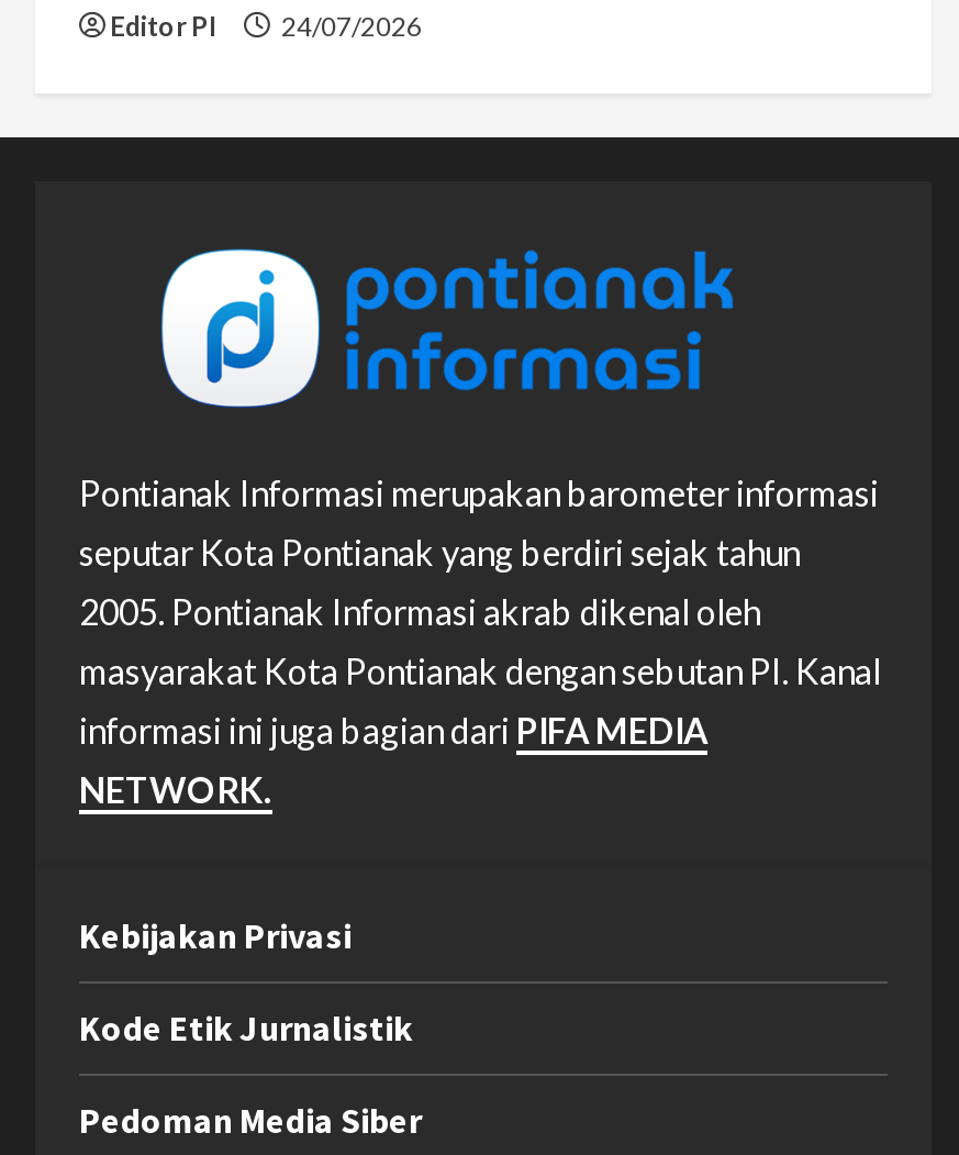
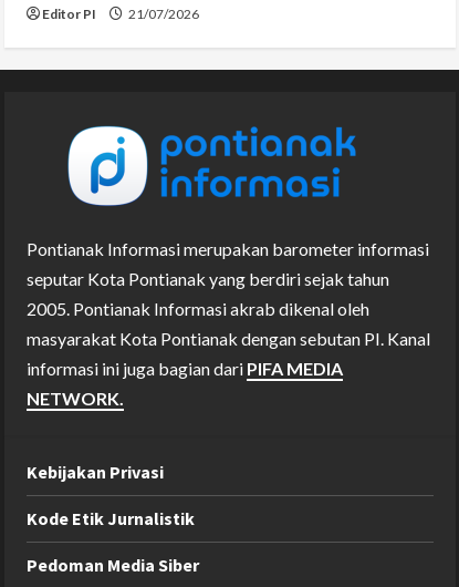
[110,10,422,43] Editor PI 24/07/2026 -> [42,5,199,22] Editor PI 21/07/2026

